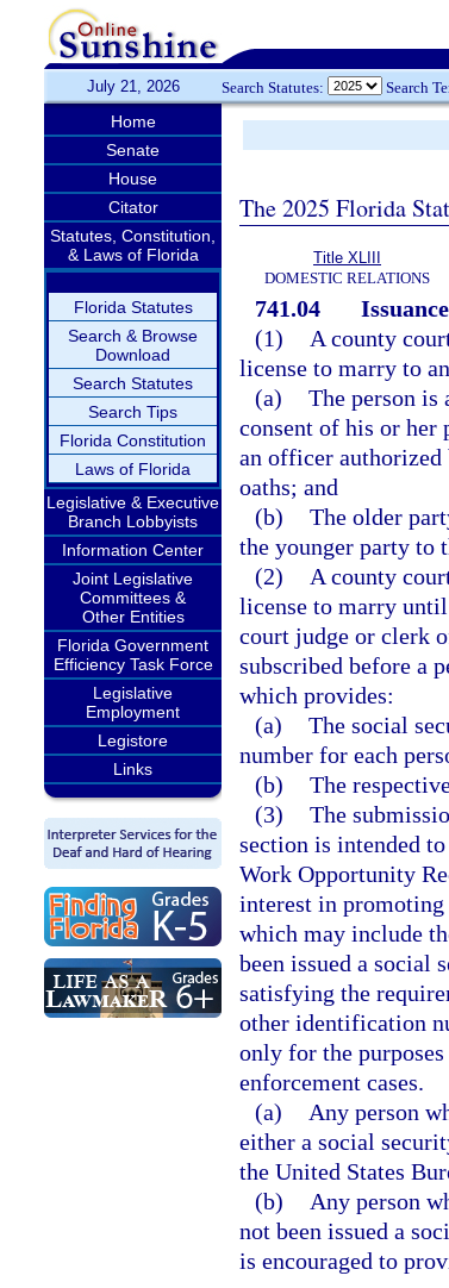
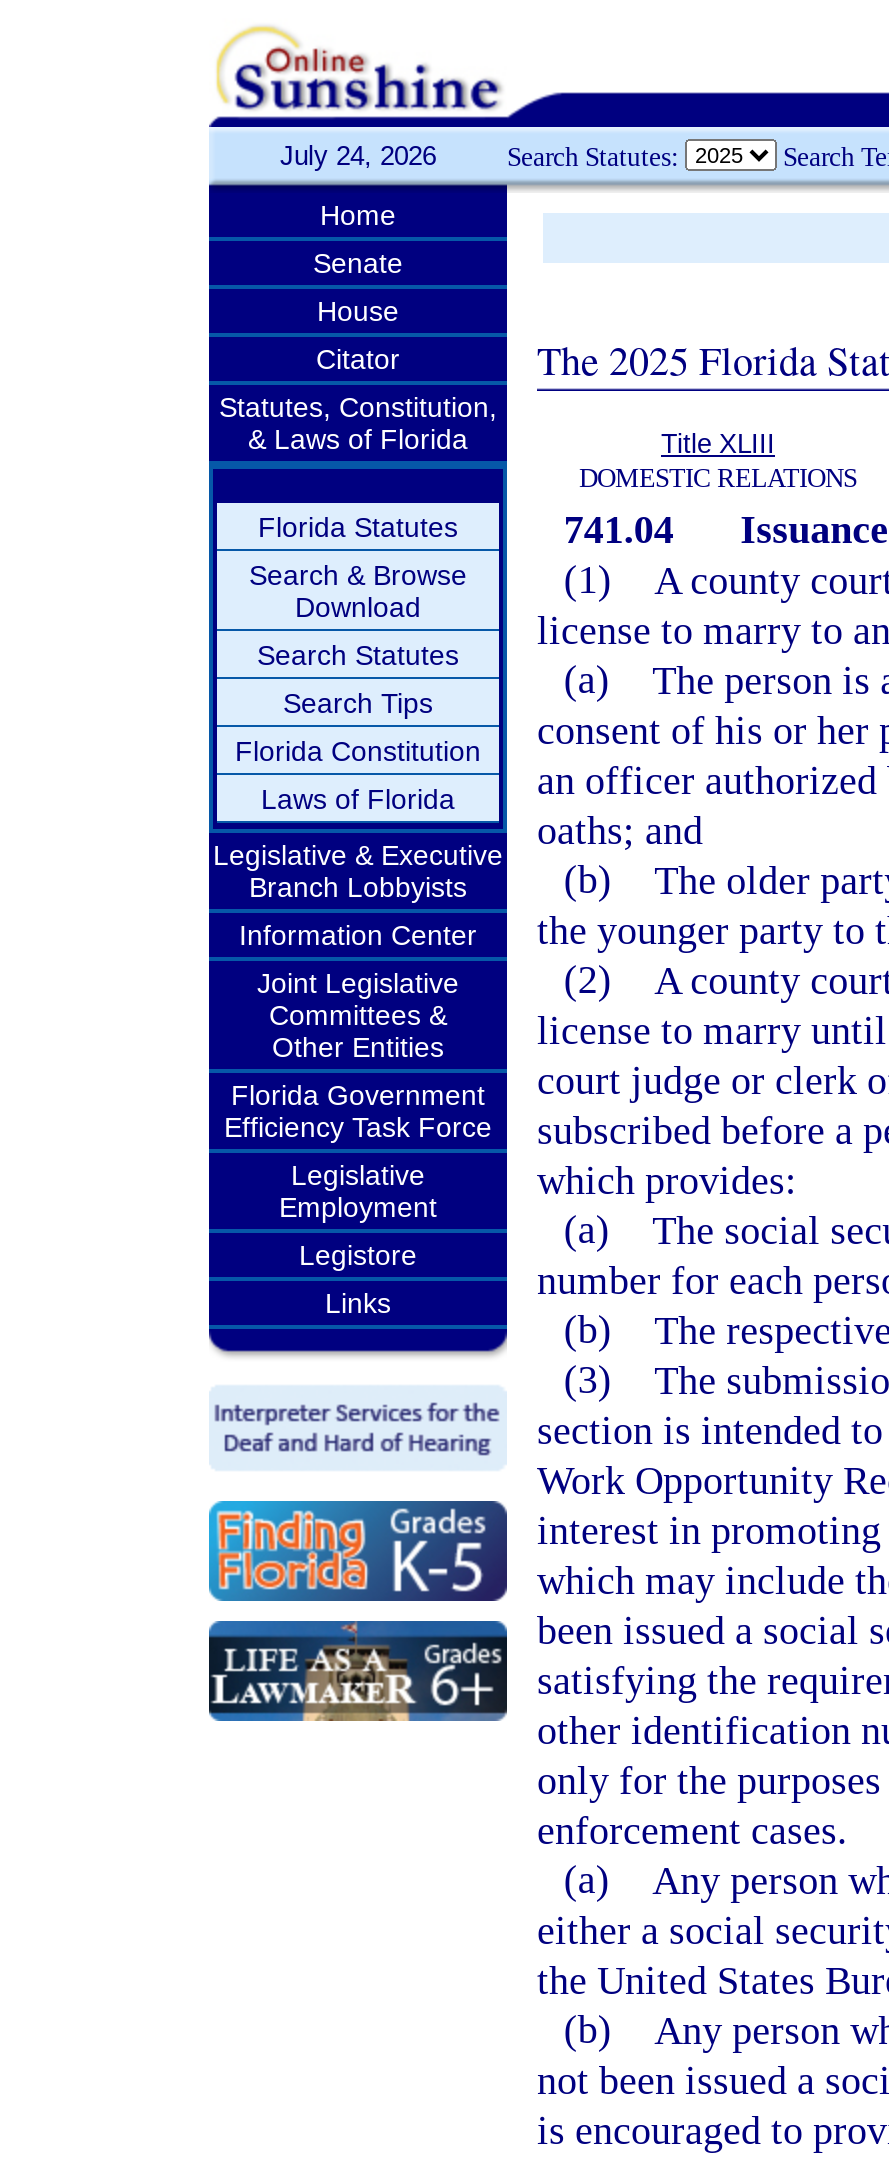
[86,77,179,95] July 21, 2026 -> [280,141,436,171] July 24, 2026

